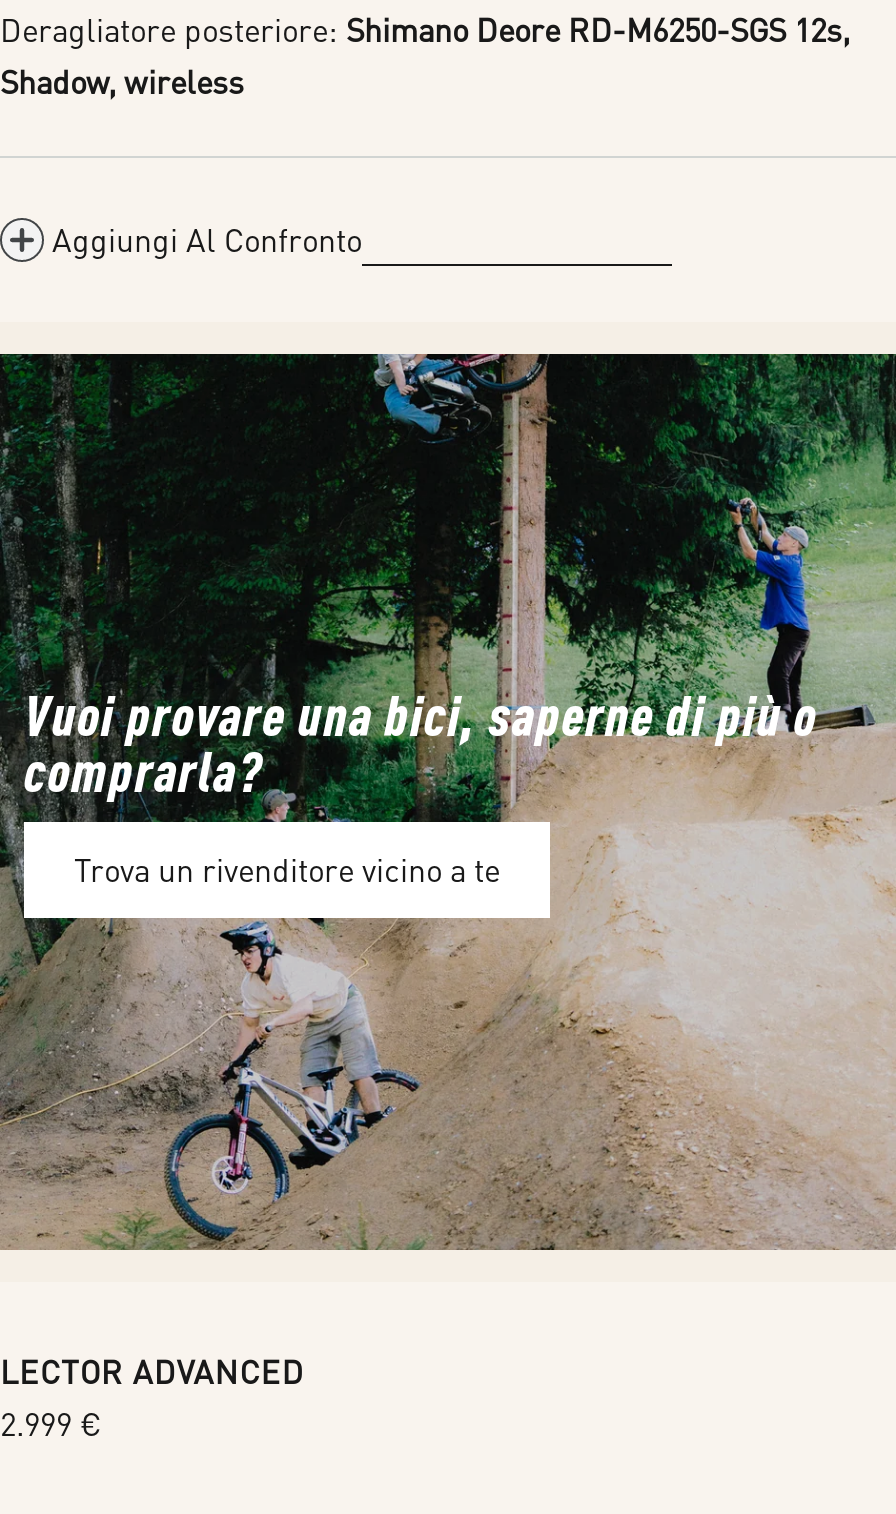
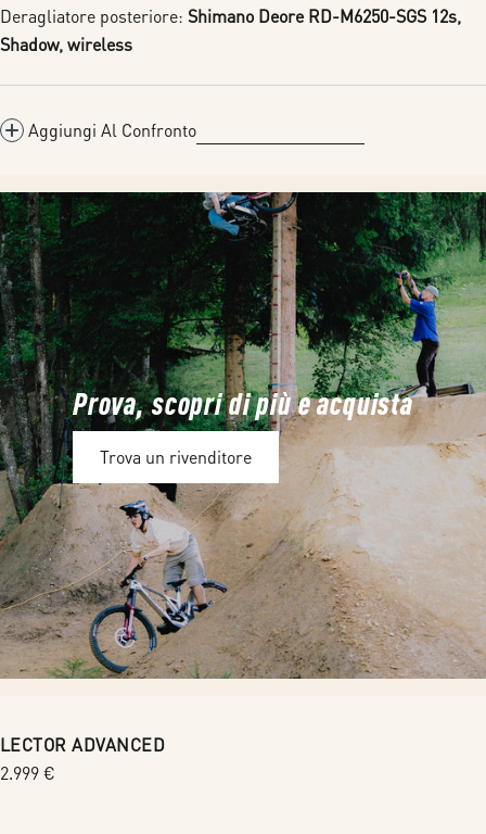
[24,678,818,806] Vuoi provare una bici, saperne di più o | comprarla? -> [73,383,413,422] Prova, scopri di più e acquista
[74,848,500,890] Trova un rivenditore vicino a te -> [100,445,252,468] Trova un rivenditore

